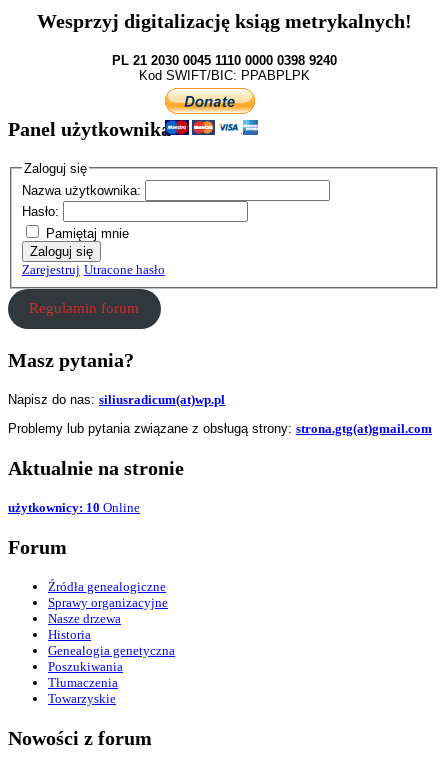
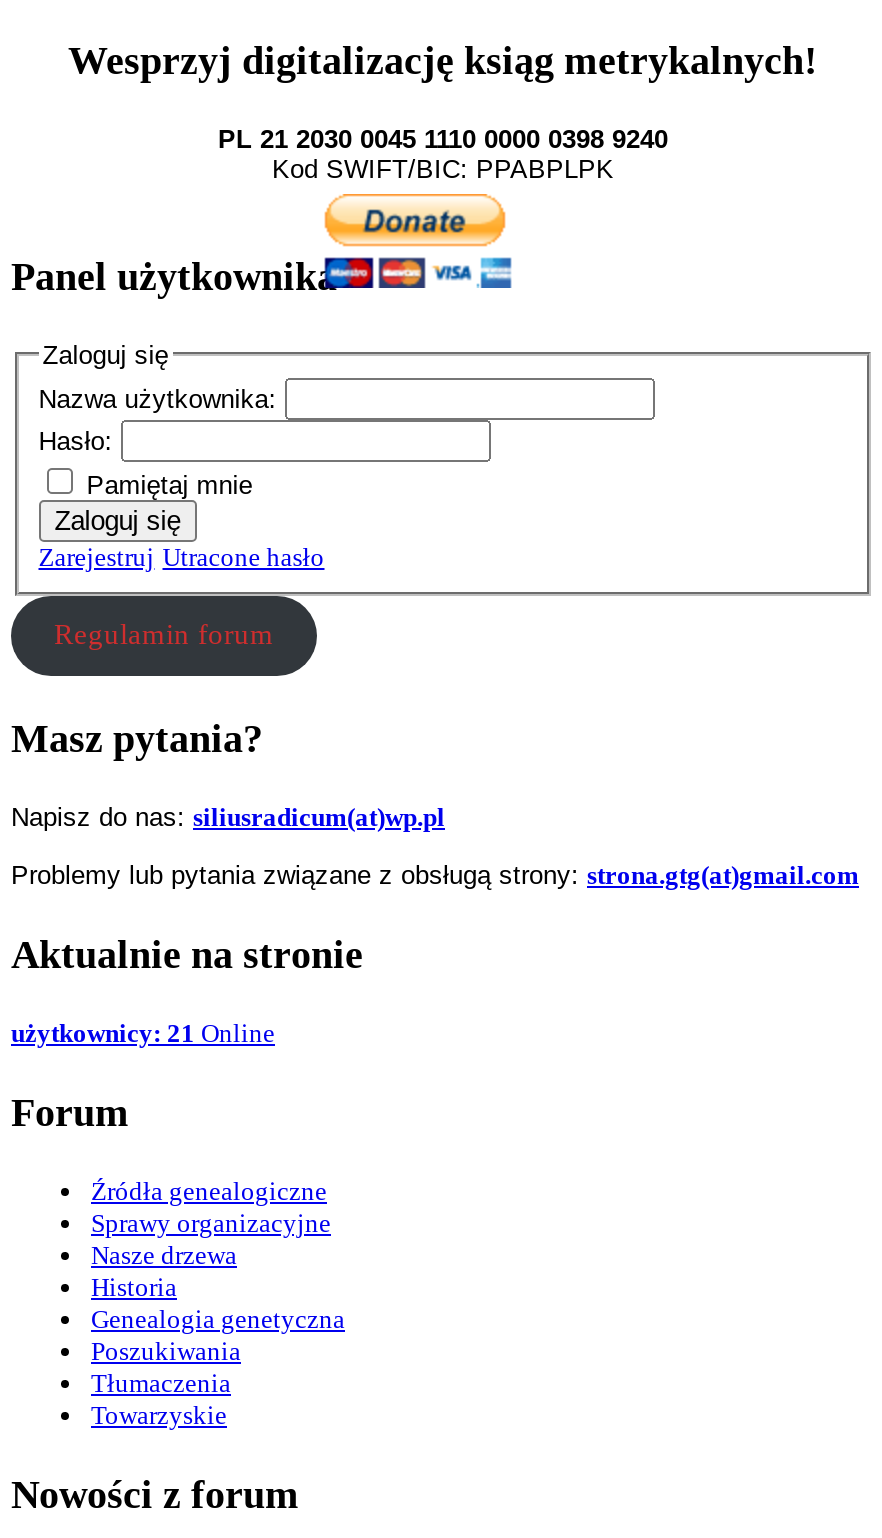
[8,500,140,515] użytkownicy: 10 Online -> [11,1018,275,1048] użytkownicy: 21 Online

